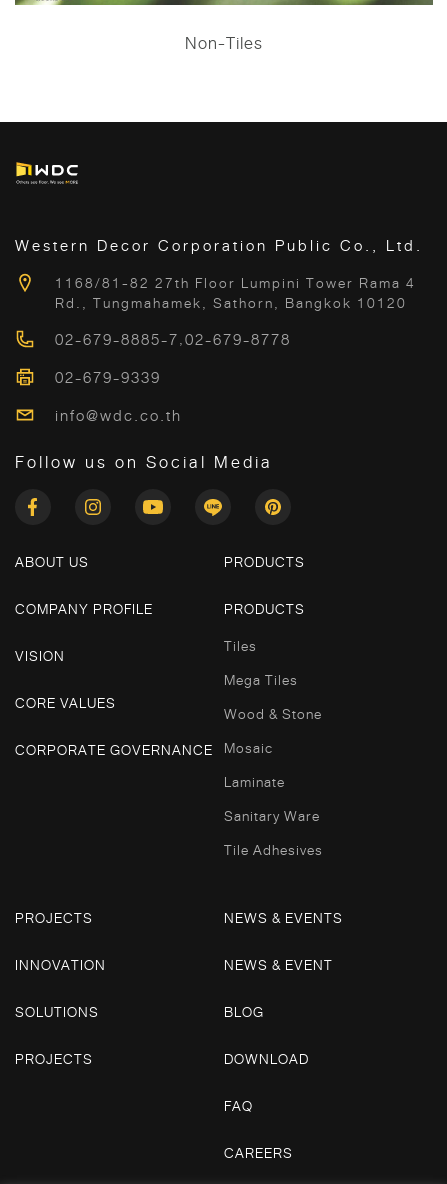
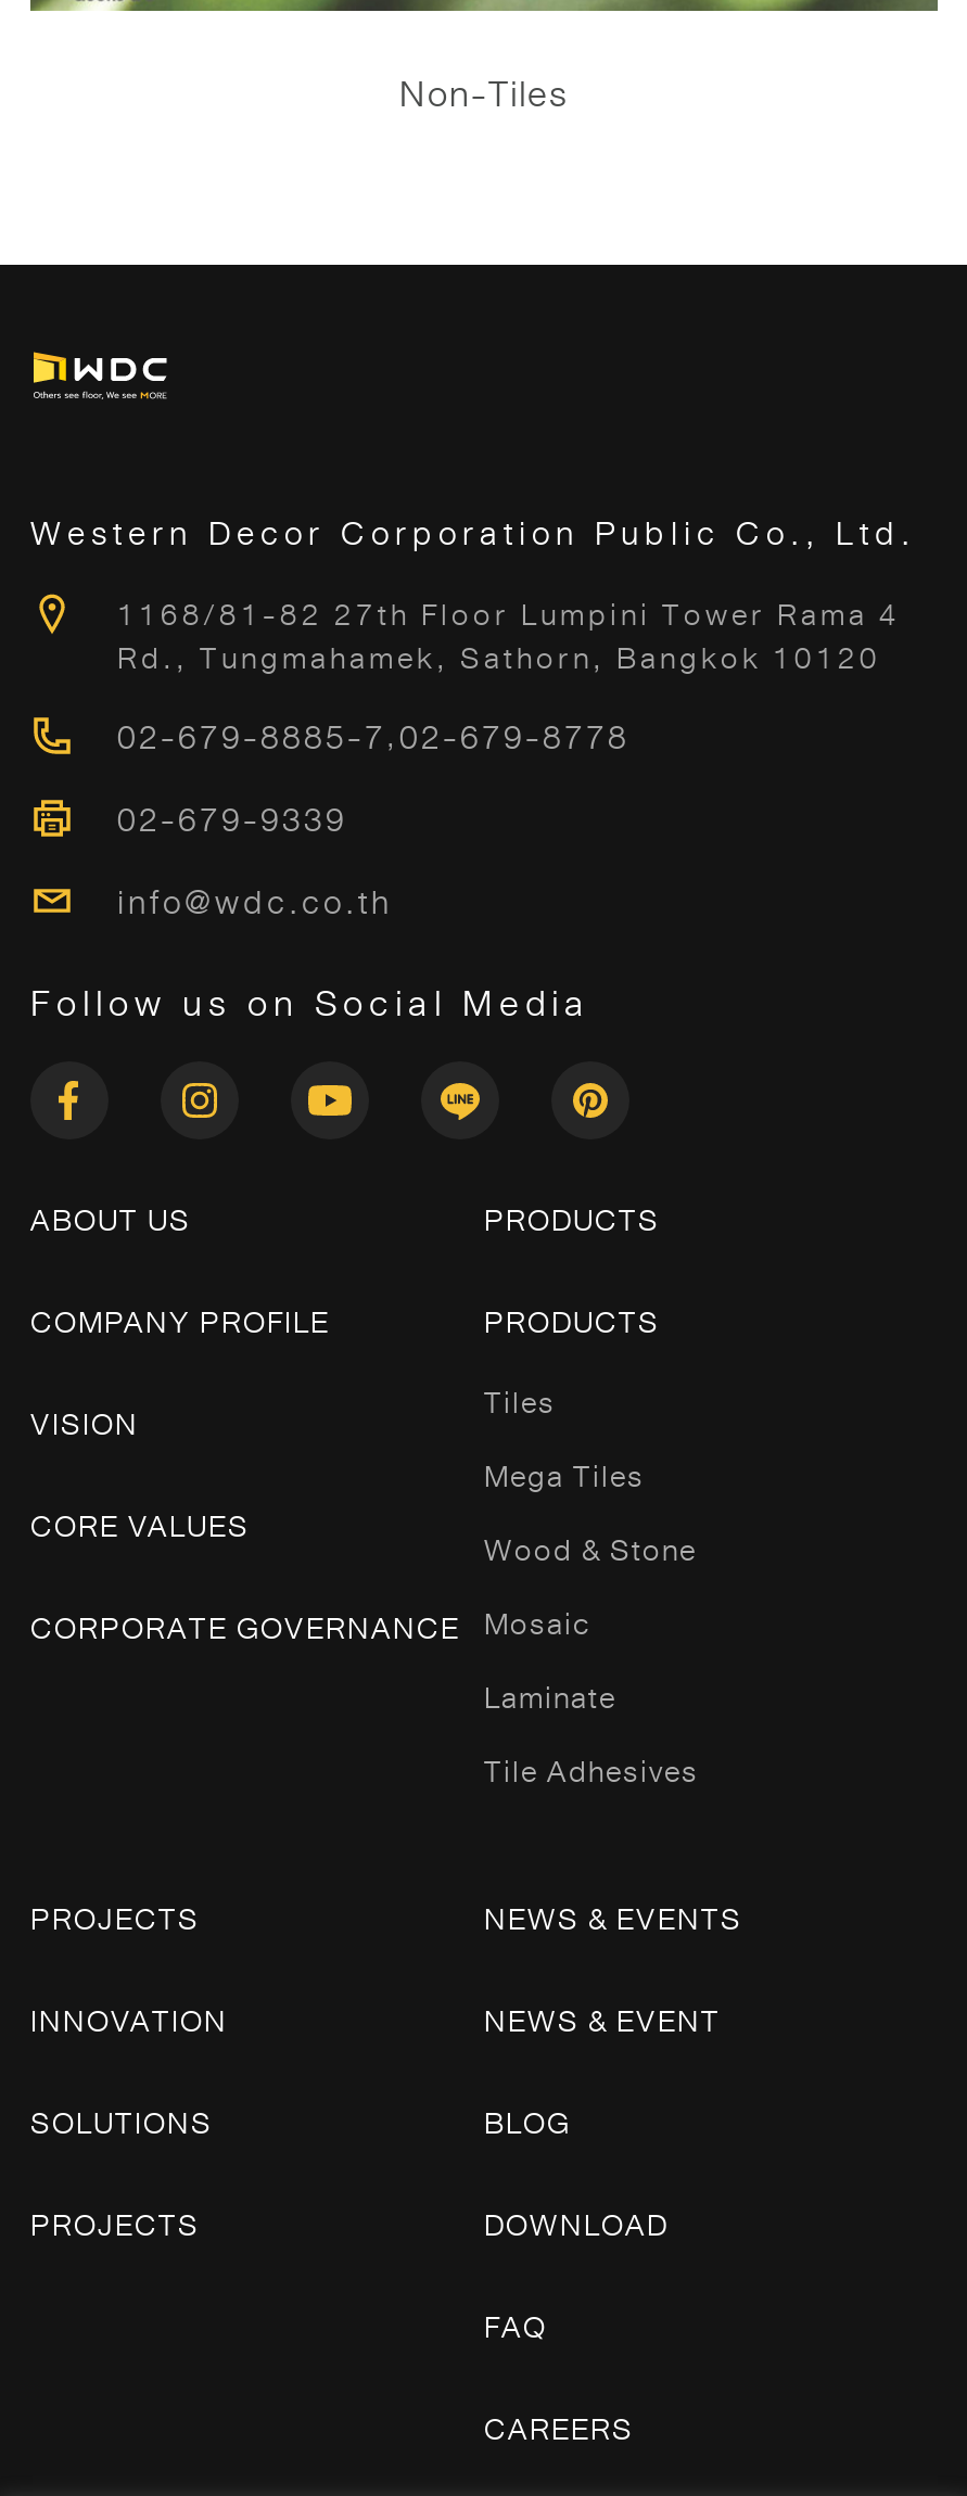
[224,805,320,827] Sanitary Ware -> none

